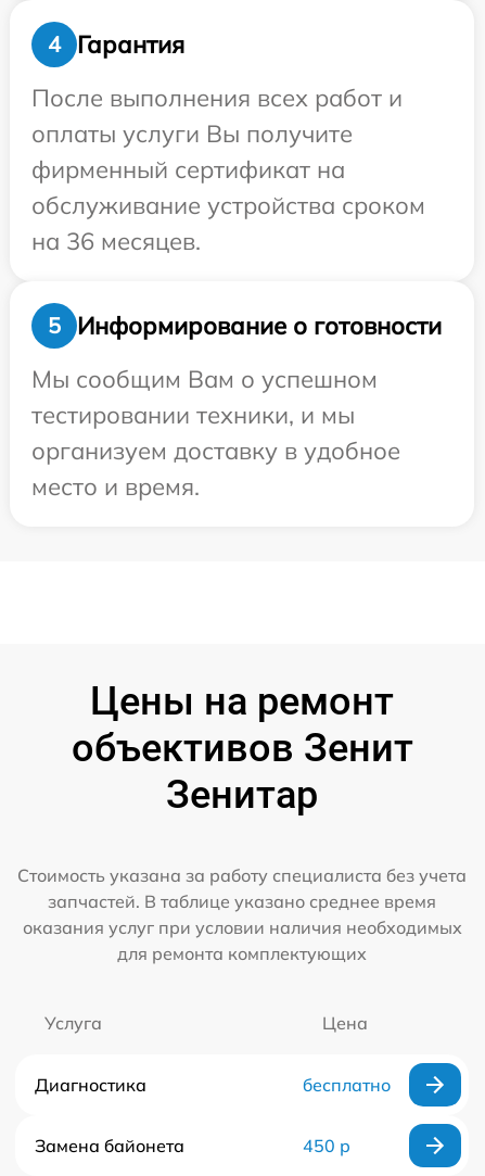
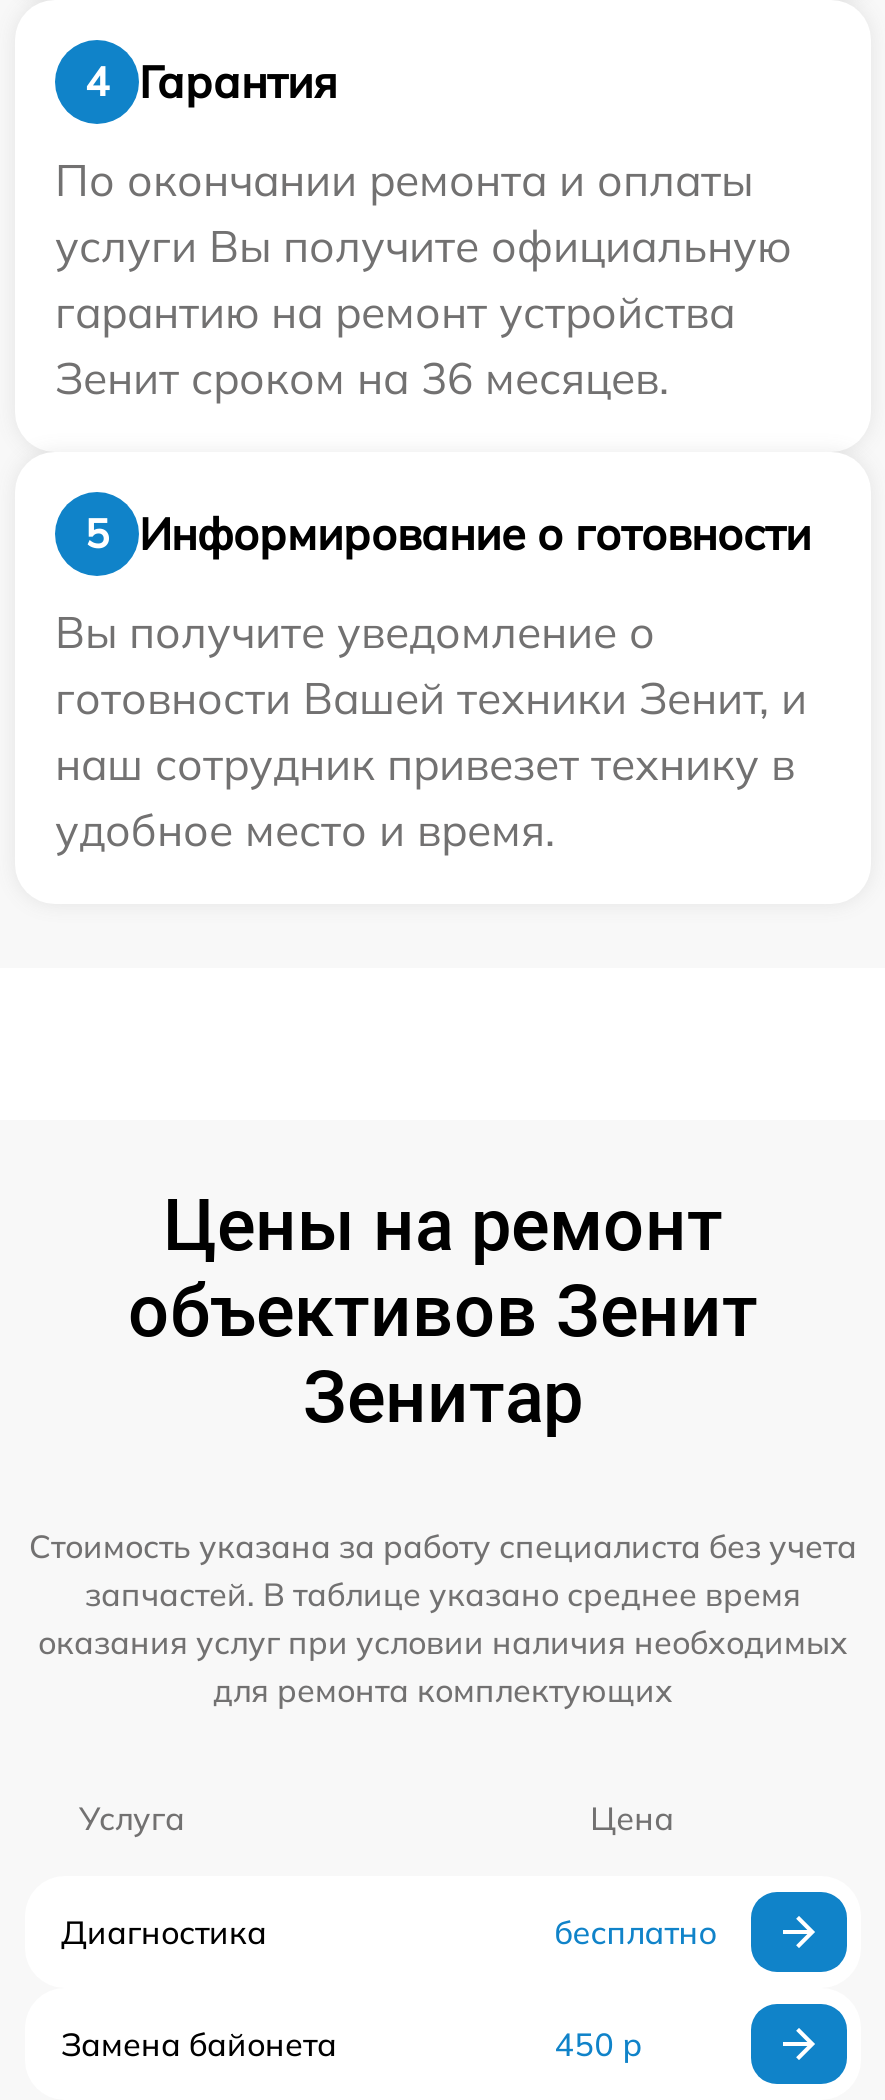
[31,83,425,256] После выполнения всех работ и | оплаты услуги Вы получите | фирменный сертификат на | обслуживание устройства сроком | на 36 месяцев. -> [55,152,791,406] По окончании ремонта и оплаты | услуги Вы получите официальную | гарантию на ремонт устройства | Зенит сроком на 36 месяцев.
[31,364,400,502] Мы сообщим Вам о успешном | тестировании техники, и мы | организуем доставку в удобное | место и время. -> [55,604,807,858] Вы получите уведомление о | готовности Вашей техники Зенит, и | наш сотрудник привезет технику в | удобное место и время.

